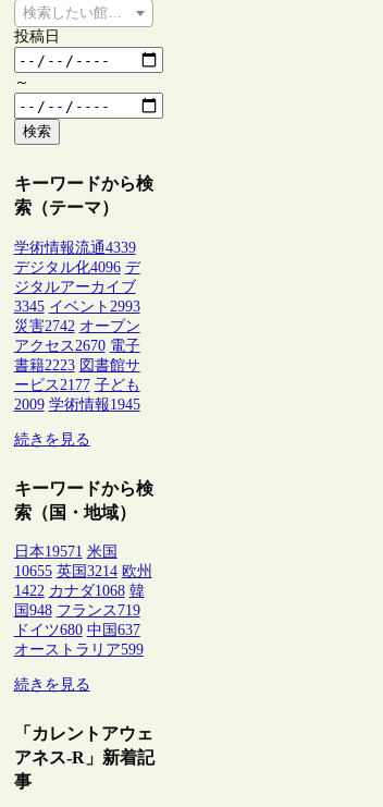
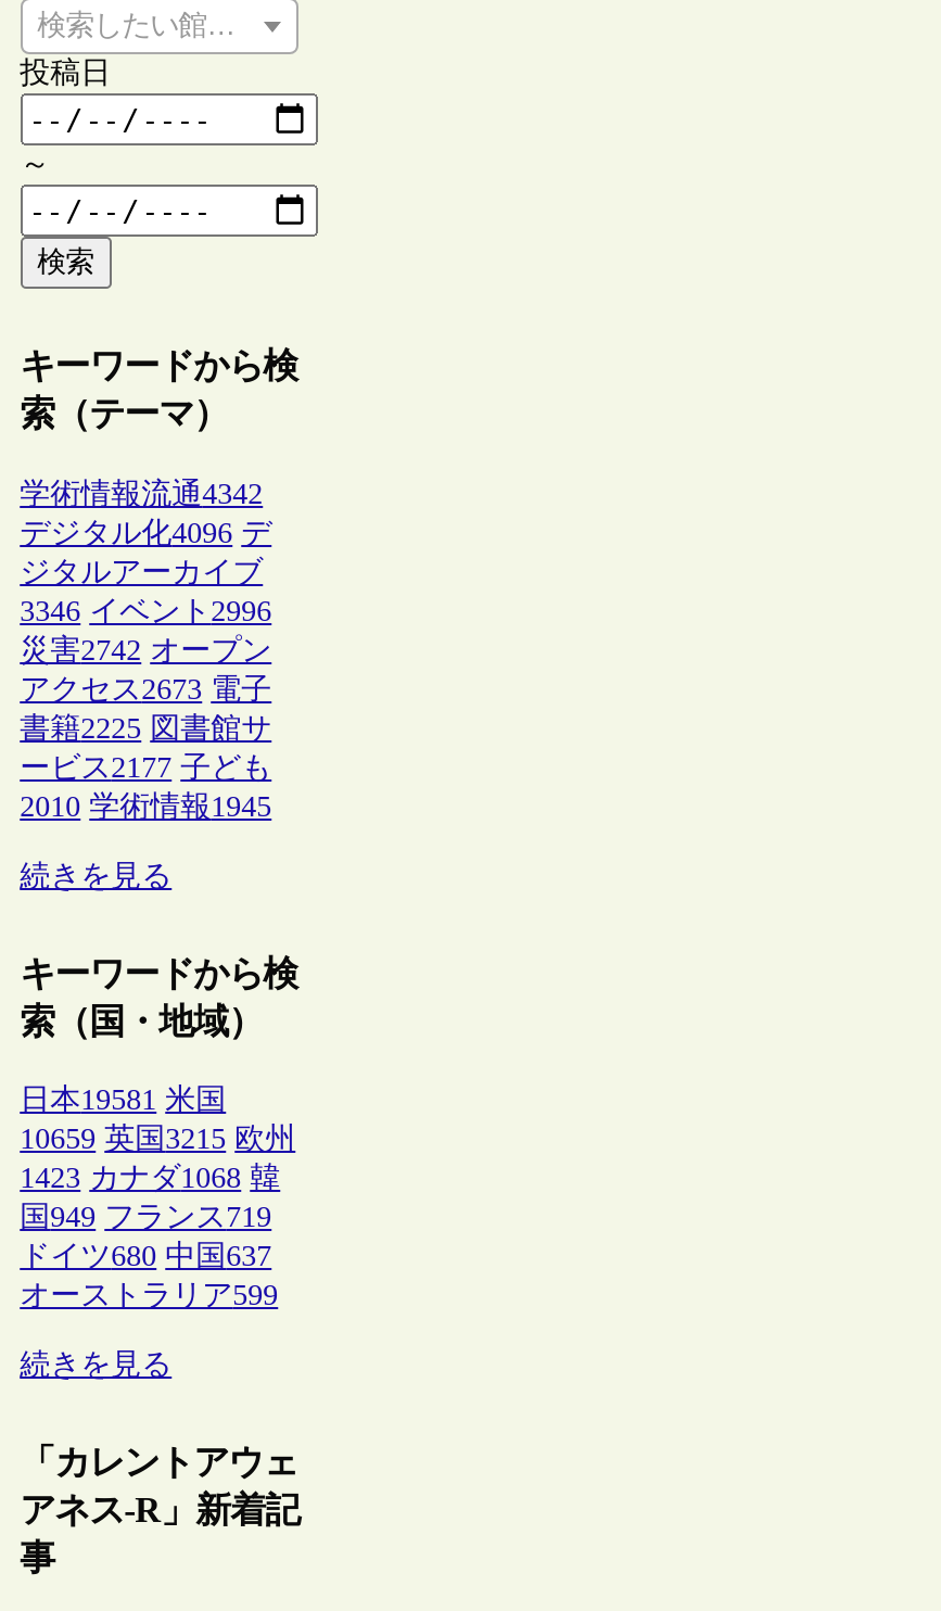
[14,239,136,255] 学術情報流通4339 -> [20,477,263,509] 学術情報流通4342
[14,298,140,314] 3345 イベント2993 -> [20,594,272,627] 3346 イベント2996
[14,337,140,354] アクセス2670 電子 -> [20,672,272,705] アクセス2673 電子
[14,357,140,373] 書籍2223 図書館サ -> [20,711,272,744] 書籍2225 図書館サ
[14,396,140,412] 2009 学術情報1945 -> [20,789,272,822] 2010 学術情報1945
[14,544,117,560] 日本19571 米国 -> [20,1084,226,1116] 日本19581 米国
[14,563,152,579] 10655 英国3214 欧州 -> [20,1123,295,1155] 10659 英国3215 欧州
[14,583,144,599] 1422 カナダ1068 韓 -> [20,1162,280,1194] 1423 カナダ1068 韓
[14,602,140,619] 国948 フランス719 -> [20,1201,272,1233] 国949 フランス719

